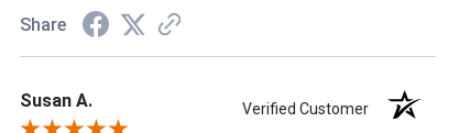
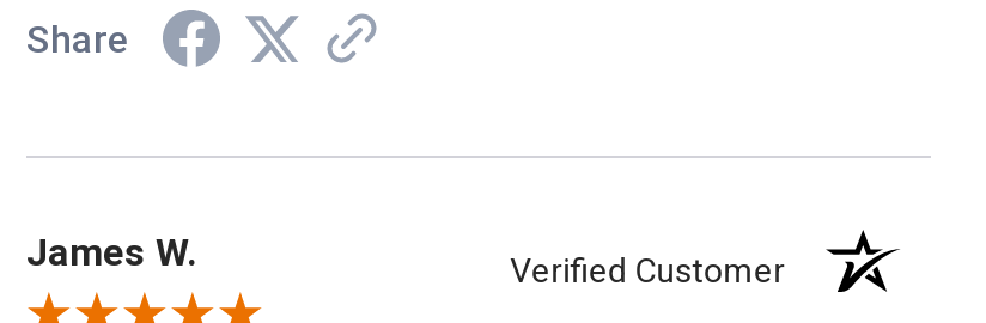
[20,90,92,111] Susan A. -> [26,230,196,275] James W.

